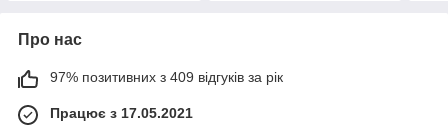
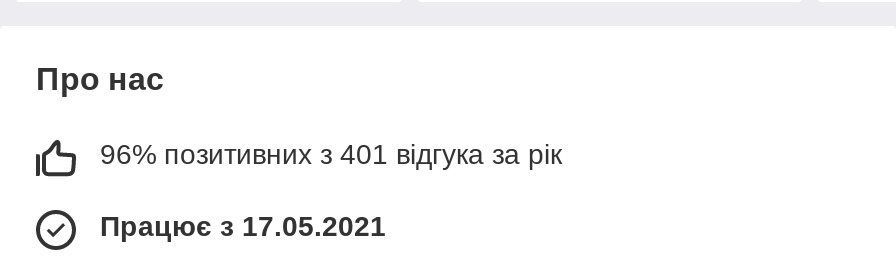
[50,69,283,85] 97% позитивних з 409 відгуків за рік -> [100,138,562,170] 96% позитивних з 401 відгука за рік

